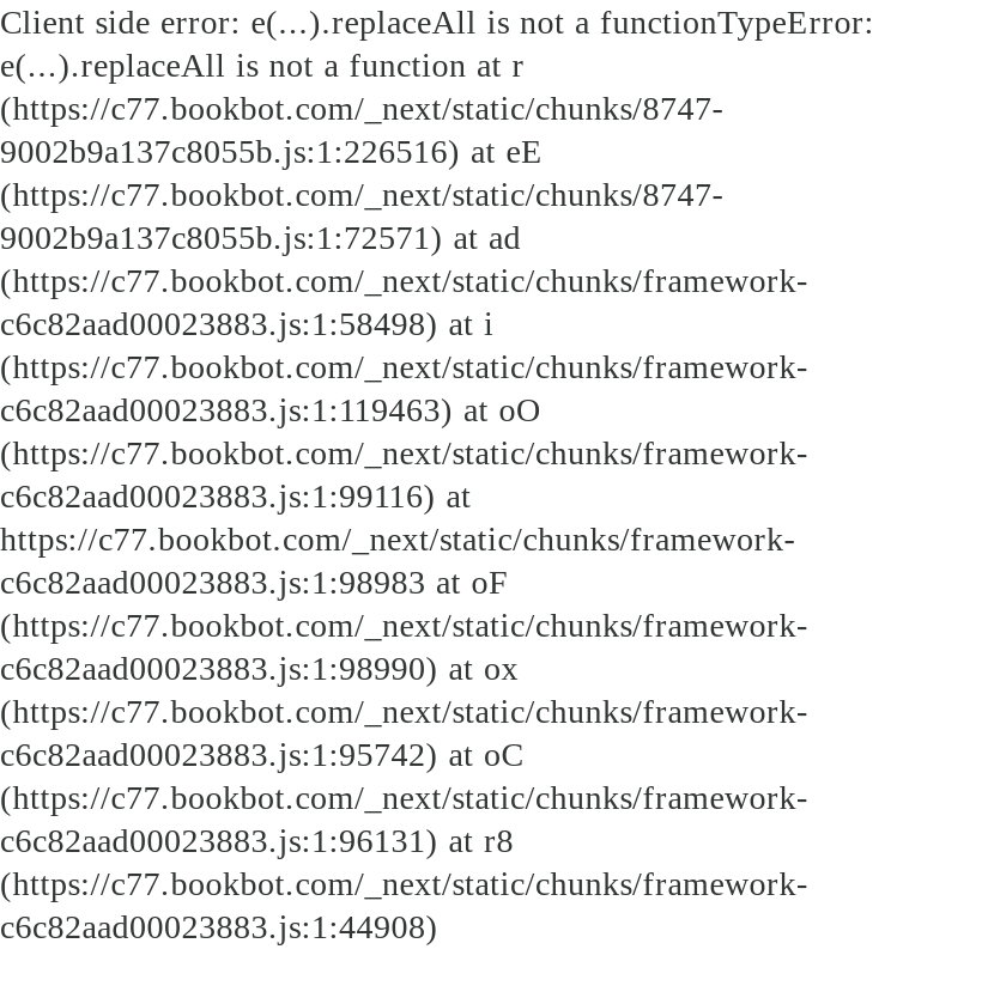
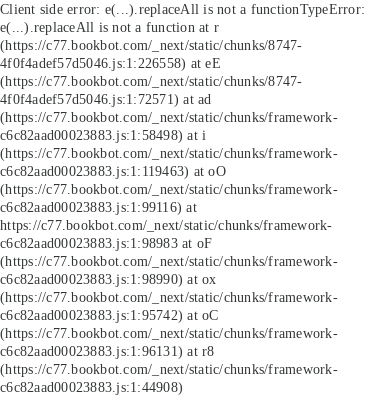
[0,132,543,170] 9002b9a137c8055b.js:1:226516) at eE -> [0,55,221,71] 4f0f4adef57d5046.js:1:226558) at eE
[0,218,521,256] 9002b9a137c8055b.js:1:72571) at ad -> [0,91,211,107] 4f0f4adef57d5046.js:1:72571) at ad

